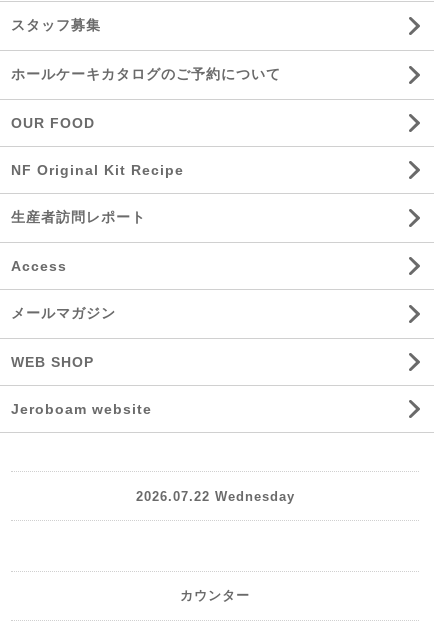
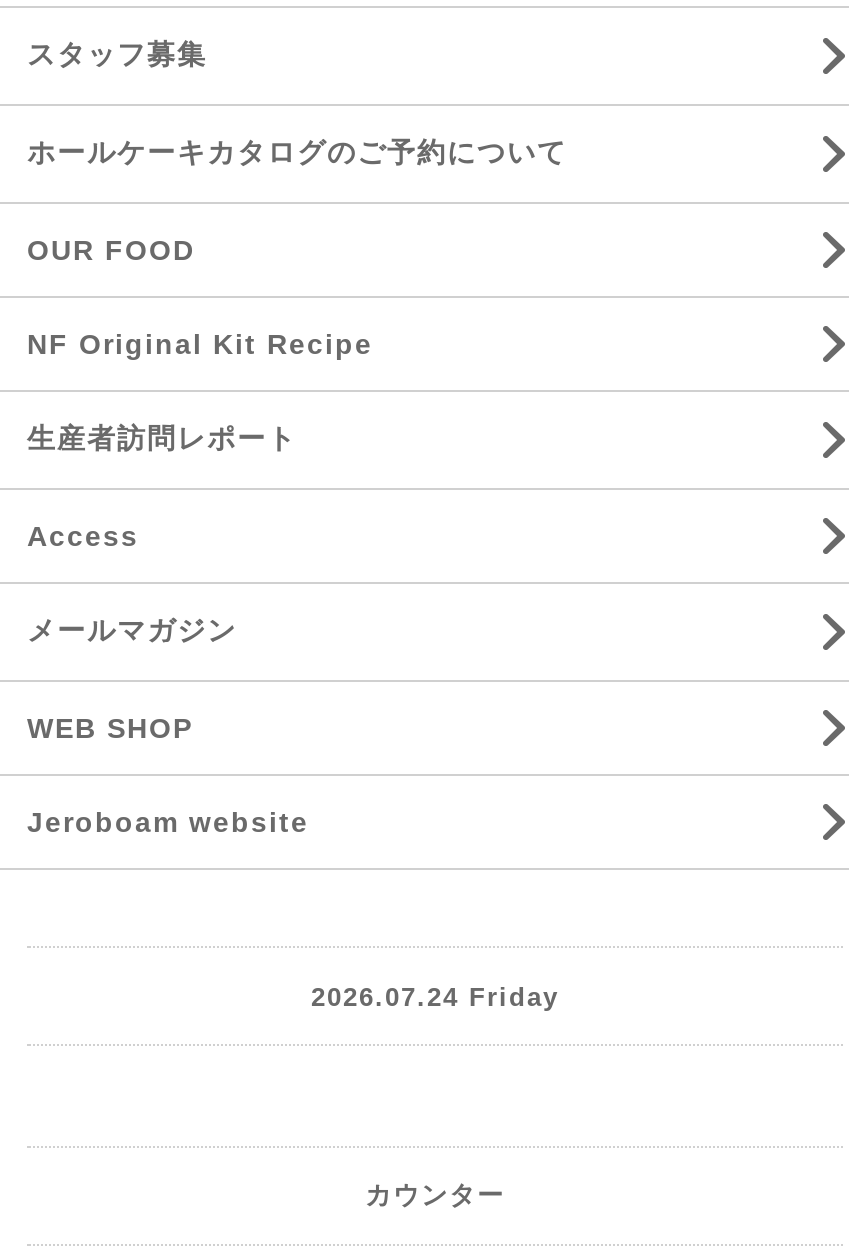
[135,488,294,503] 2026.07.22 Wednesday -> [311,981,559,1011] 2026.07.24 Friday

